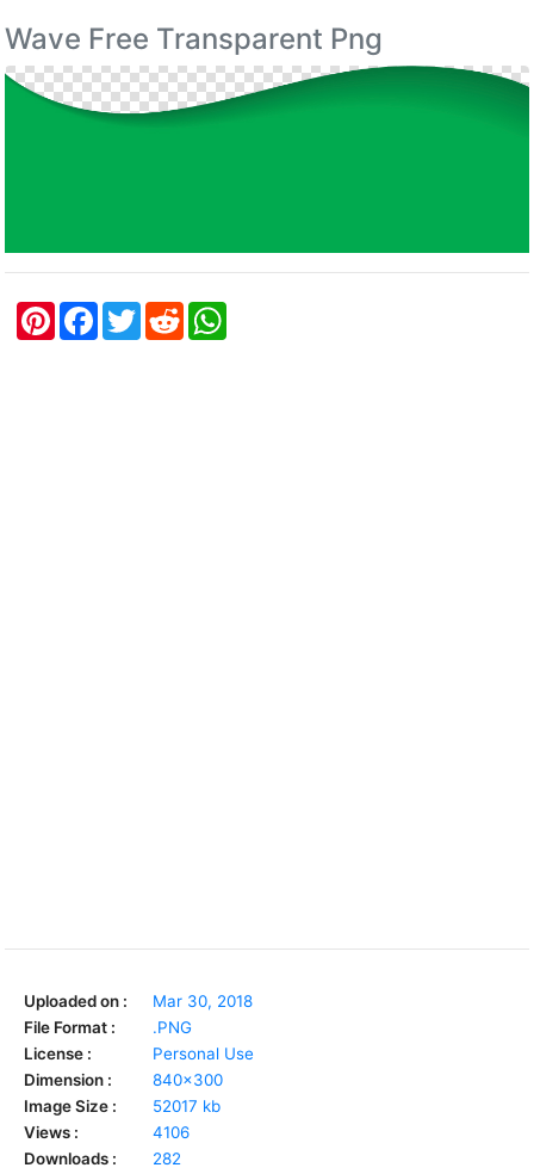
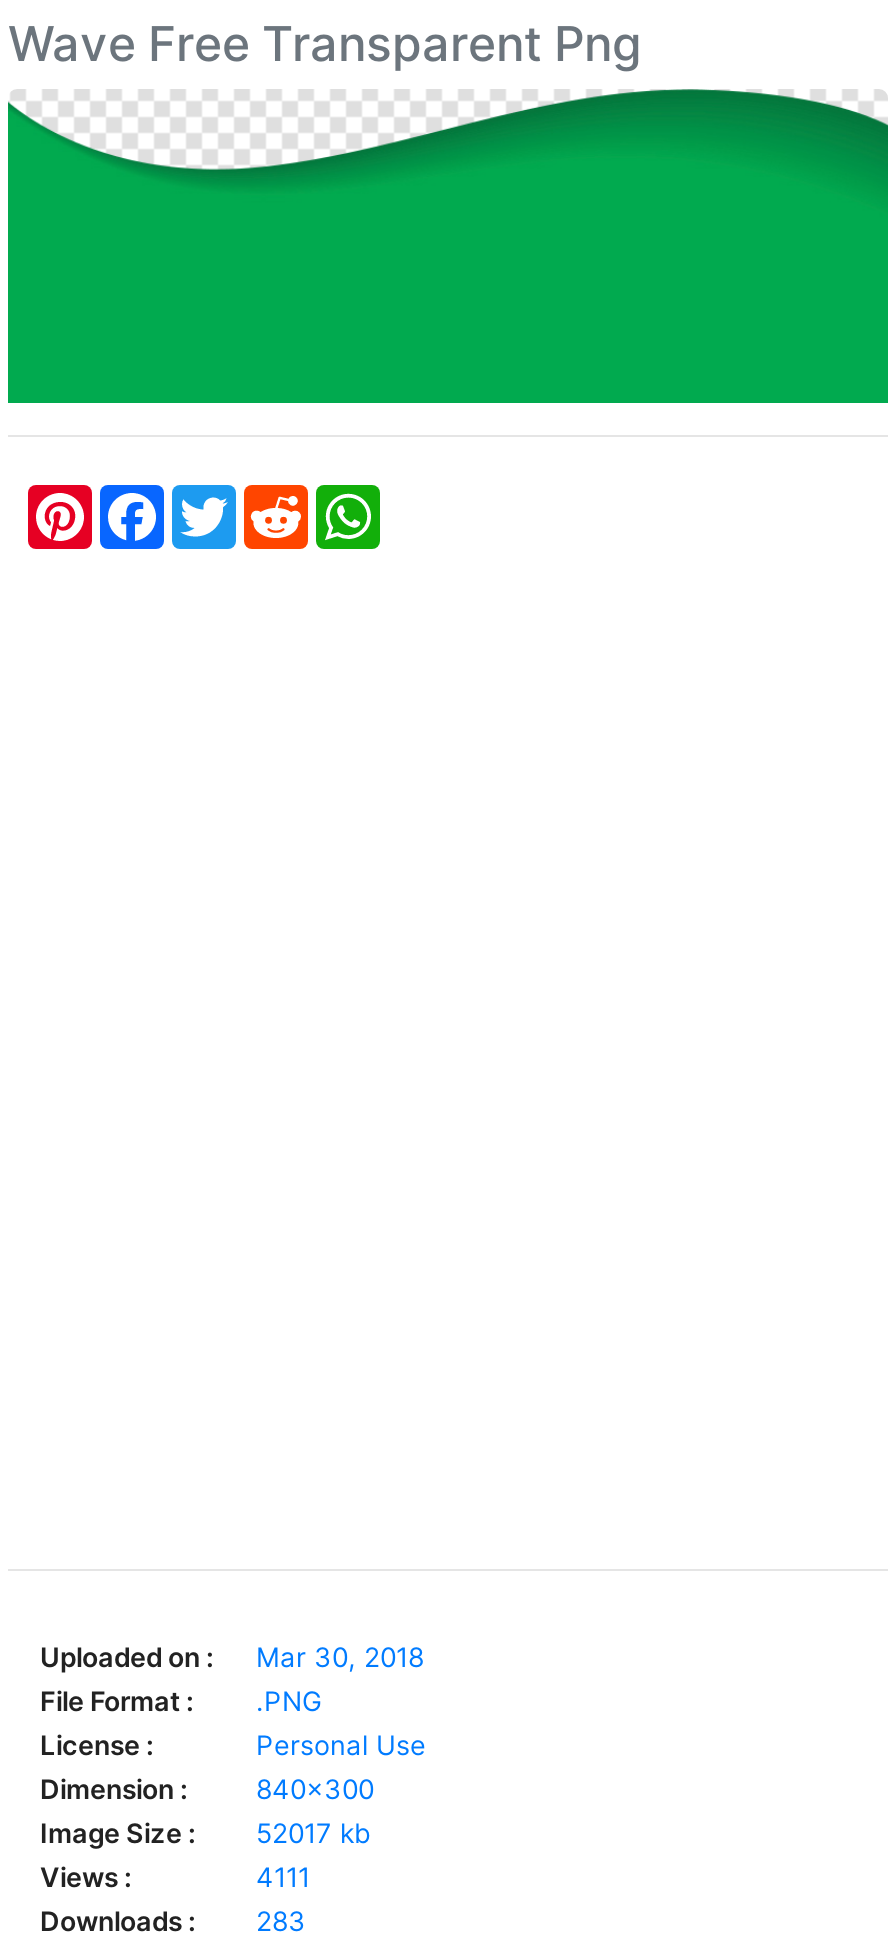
[153,1123,190,1142] 4106 -> [256,1861,310,1893] 4111
[24,1149,181,1168] Downloads : 282 -> [40,1905,306,1937] Downloads : 283

